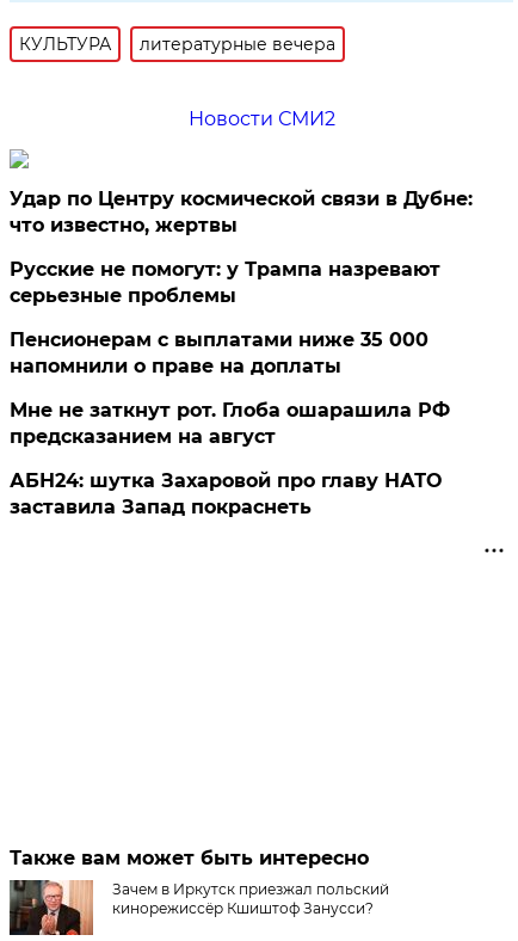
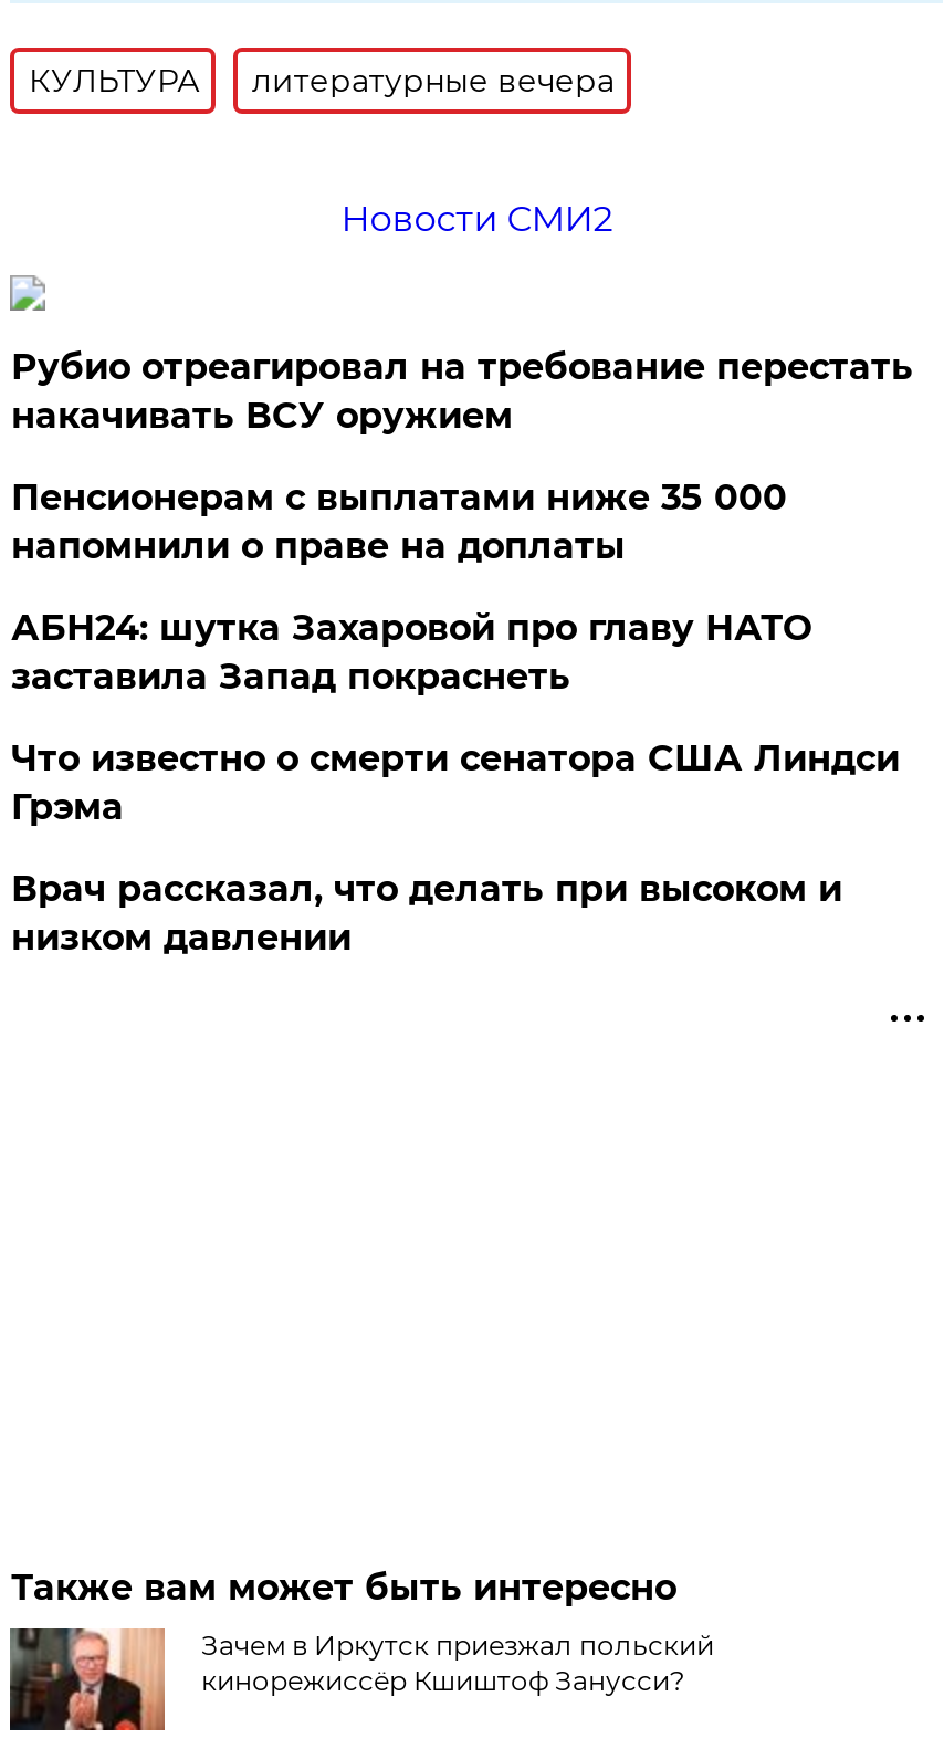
[10,187,473,307] Удар по Центру космической связи в Дубне: | что известно, жертвы | Русские не помогут: у Трампа назревают | серьезные проблемы -> [11,346,913,436] Рубио отреагировал на требование перестать | накачивать ВСУ оружием
moved [10,328,429,377] -> [11,476,787,567]: Пенсионерам с выплатами ниже 35 000 | напомнили о праве на доплаты
[10,399,450,448] Мне не заткнут рот. Глоба ошарашила РФ | предсказанием на август -> none
moved [10,469,442,518] -> [11,607,811,697]: АБН24: шутка Захаровой про главу НАТО | заставила Запад покраснеть
none -> [11,737,900,958] Что известно о смерти сенатора США Линдси | Грэма | Врач рассказал, что делать при высоком и | низком давлении

